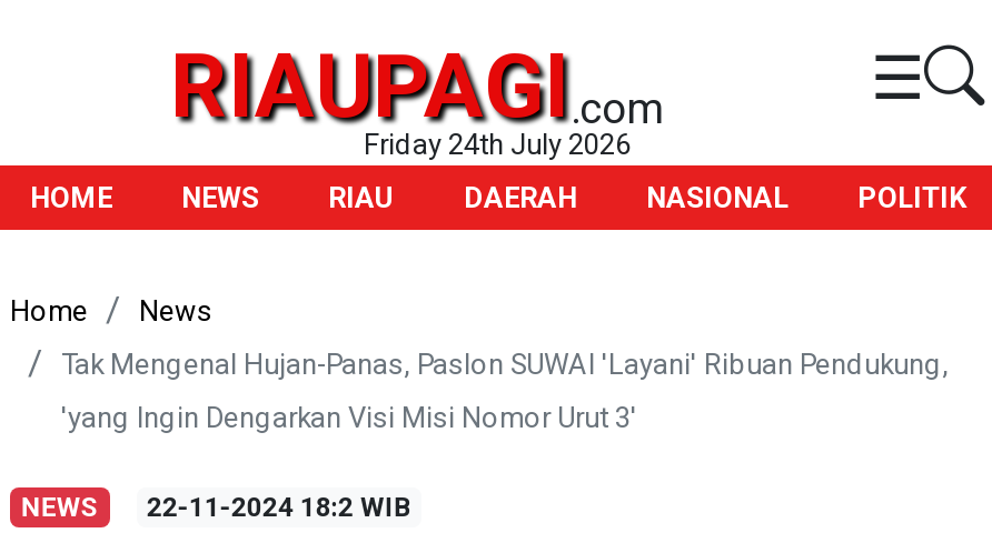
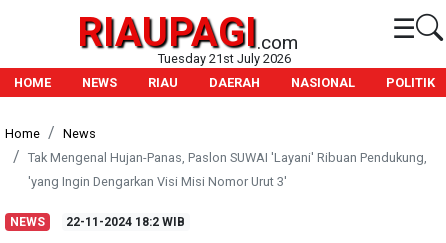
[364,128,631,161] Friday 24th July 2026 -> [157,51,290,66] Tuesday 21st July 2026

